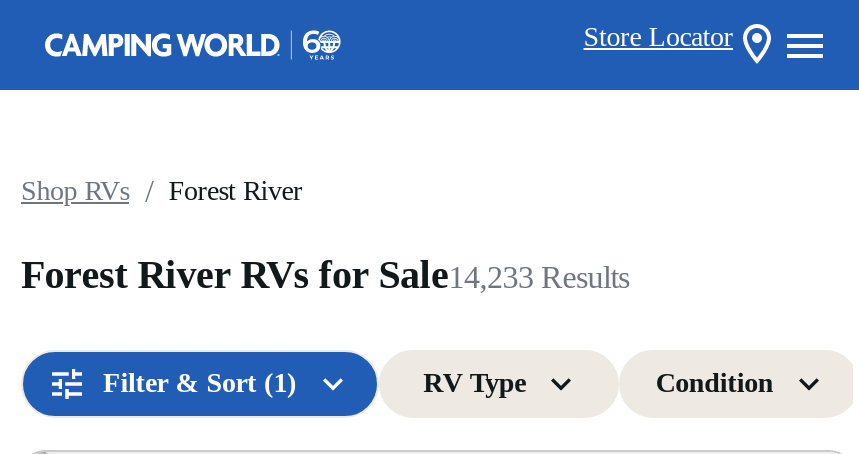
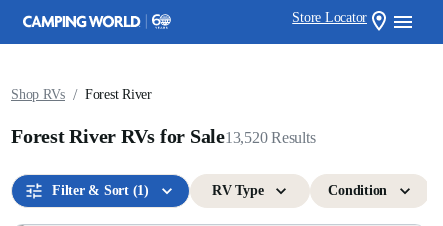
[21,252,629,296] Forest River RVs for Sale14,233 Results -> [11,125,315,147] Forest River RVs for Sale13,520 Results

